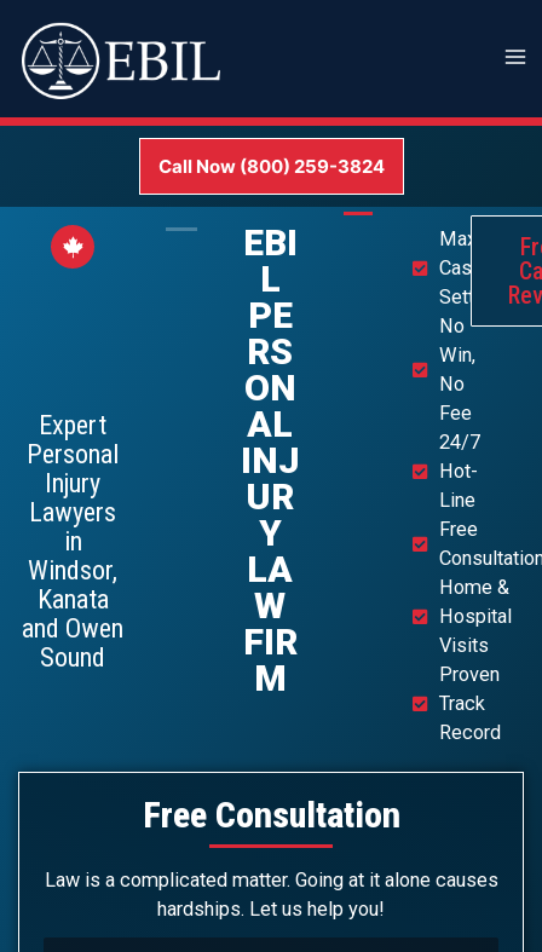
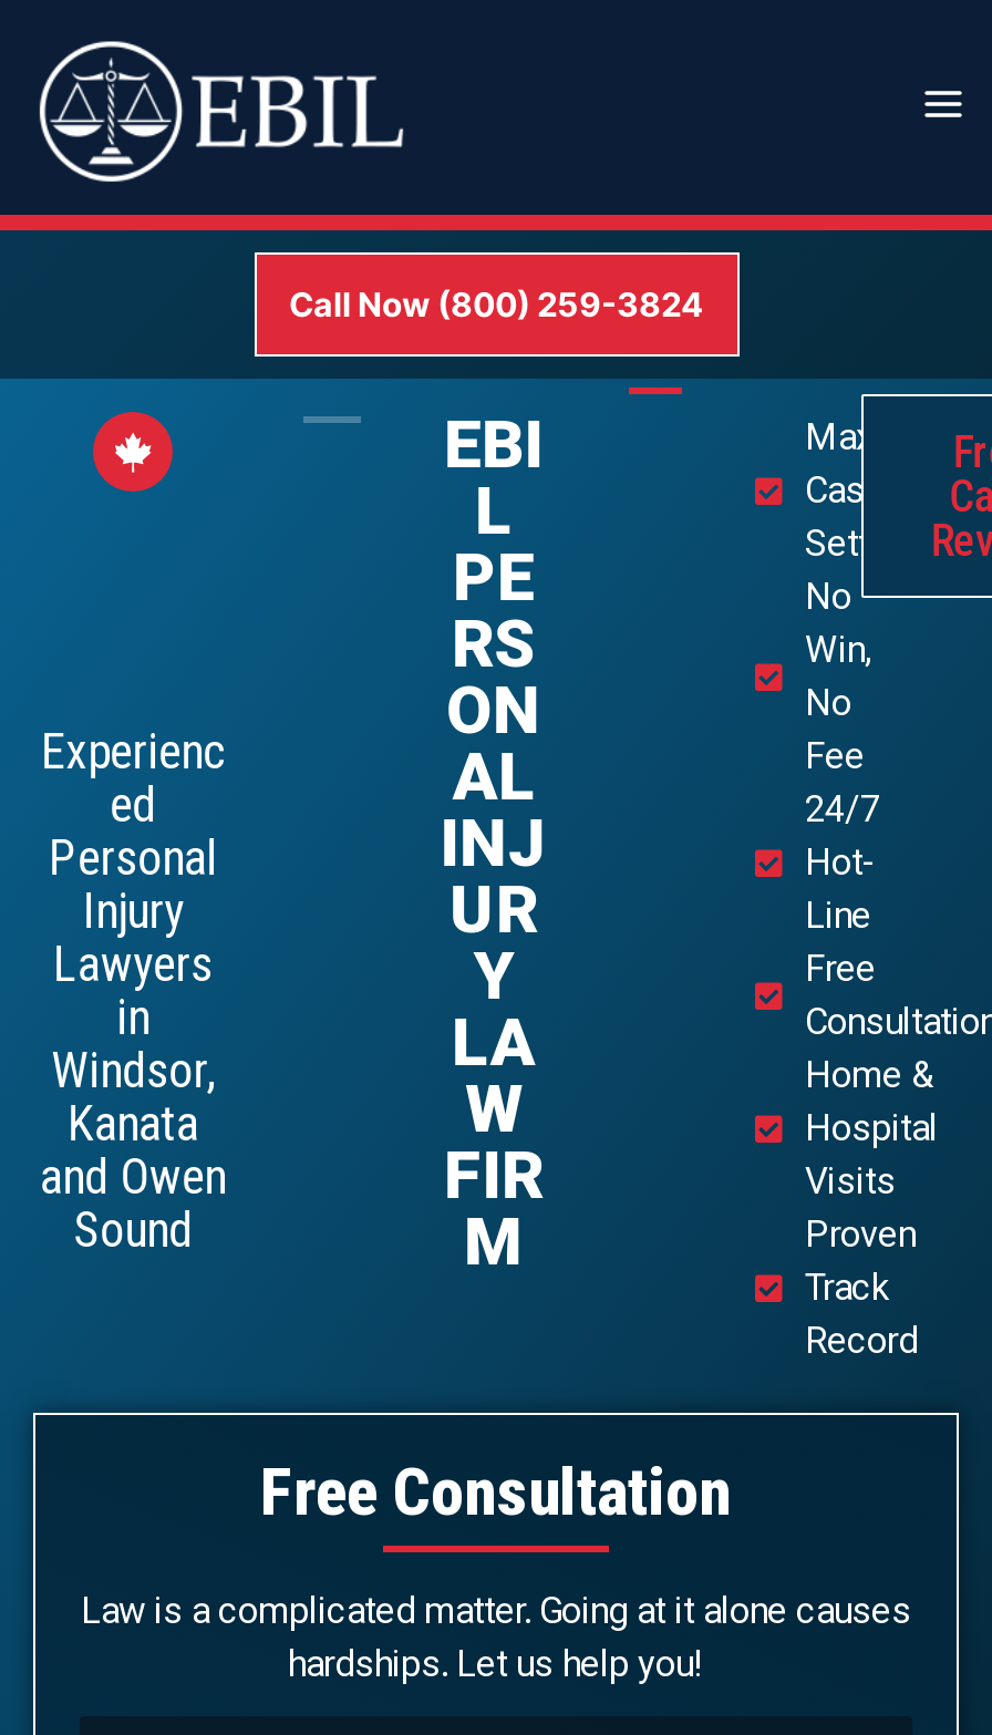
[39,410,107,440] Expert -> [41,724,225,833] Experienc | ed

